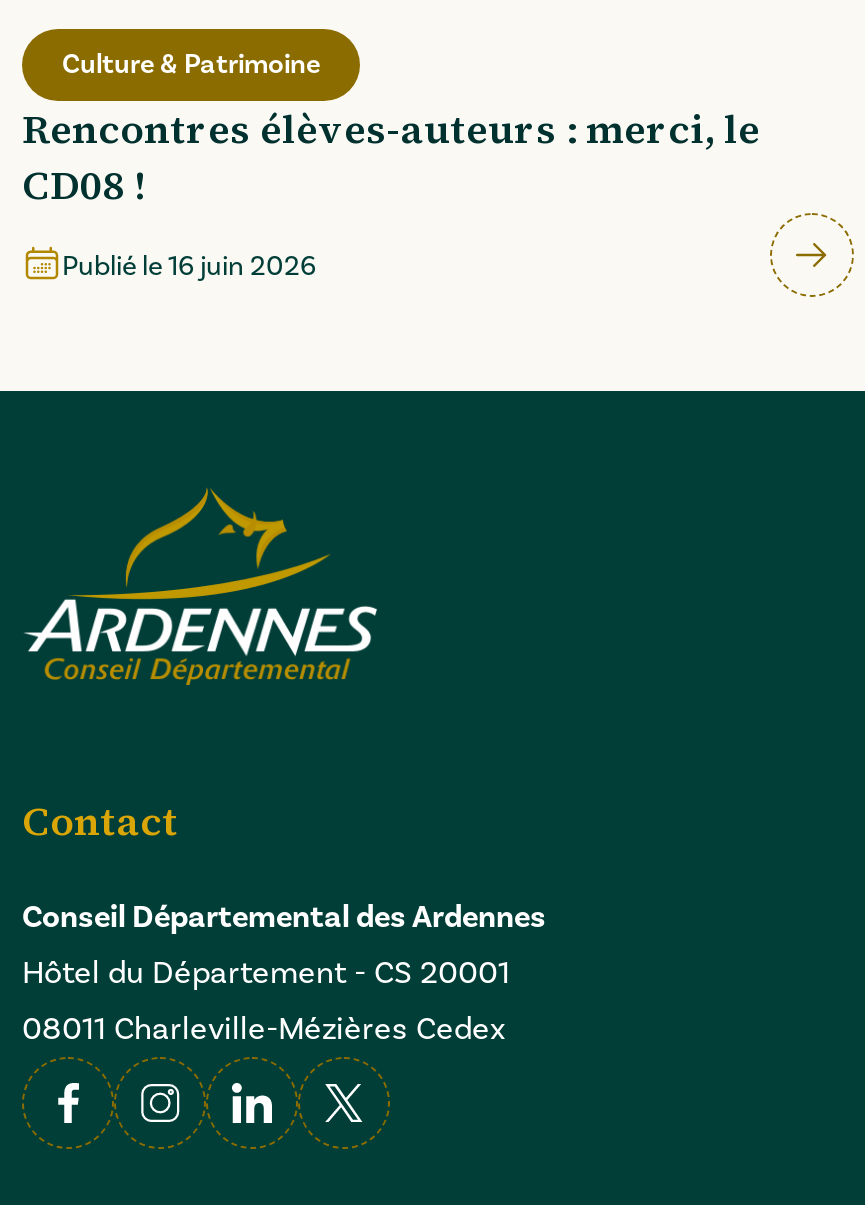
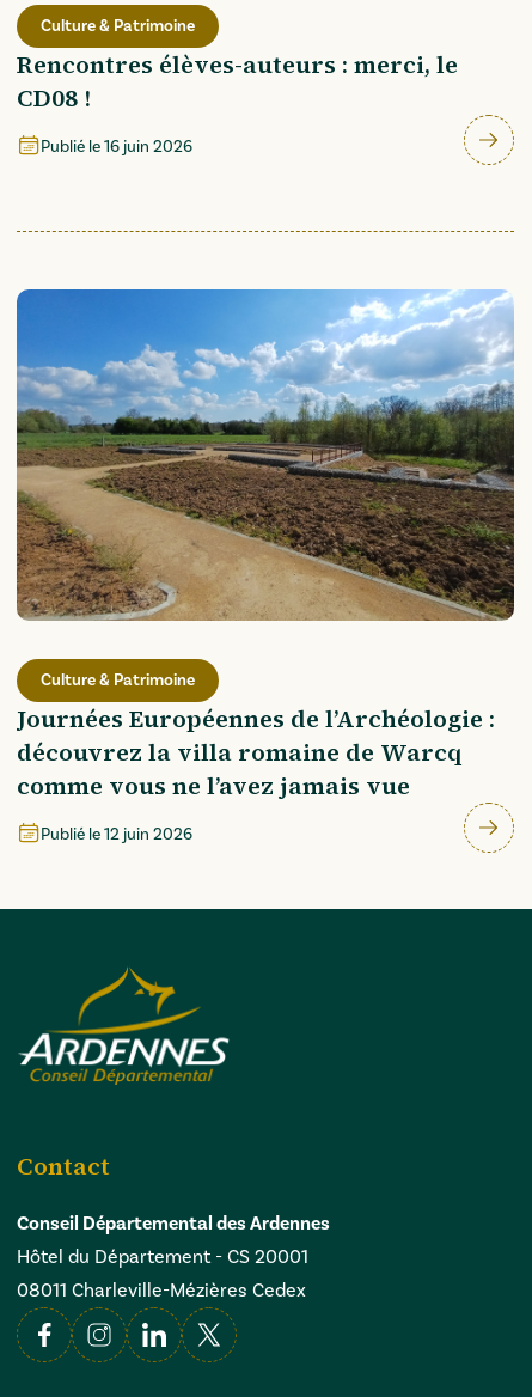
none -> [16,288,515,622] [image]
none -> [17,670,495,844] Culture & Patrimoine | Journées Européennes de l’Archéologie : | découvrez la villa romaine de Warcq | comme vous ne l’avez jamais vue | Publié le 12 juin 2026

